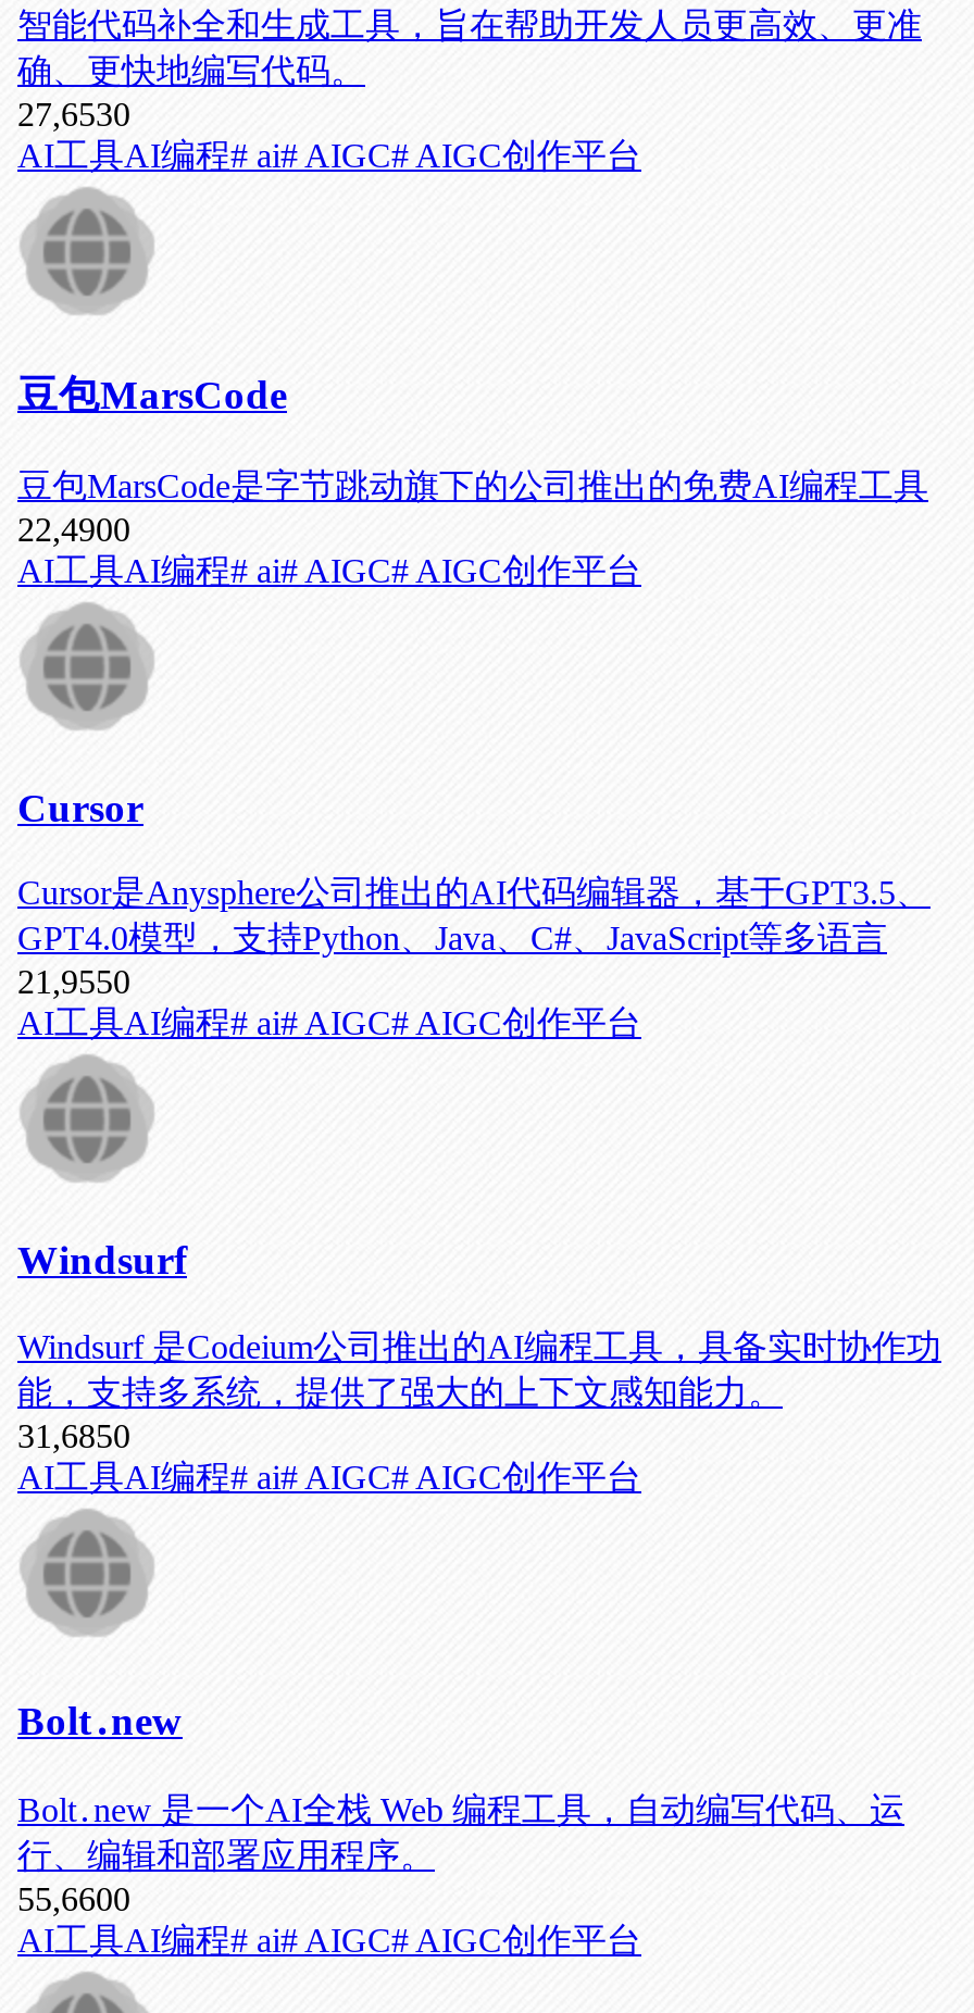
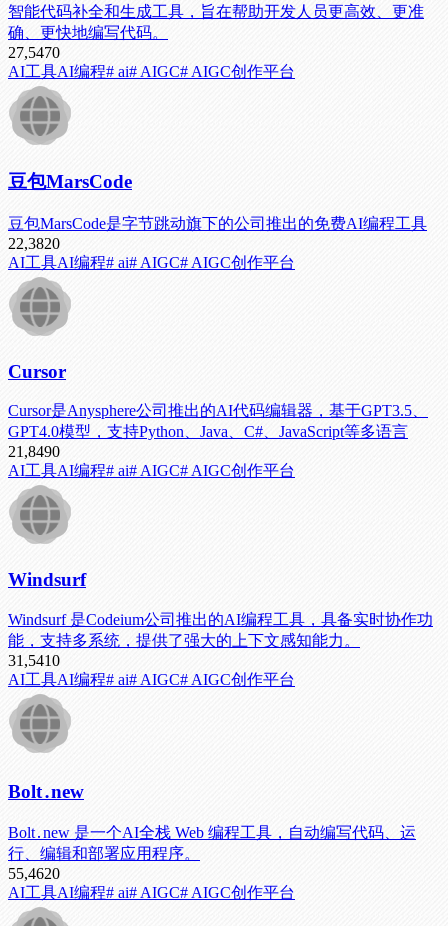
[17,95,130,132] 27,6530 -> [8,43,60,60] 27,5470
[17,511,130,548] 22,4900 -> [8,235,60,252] 22,3820
[17,964,130,1001] 21,9550 -> [8,443,60,460] 21,8490
[17,1417,130,1454] 31,6850 -> [8,652,60,669] 31,5410
[17,1881,130,1918] 55,6600 -> [8,865,60,882] 55,4620

